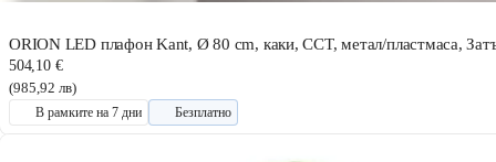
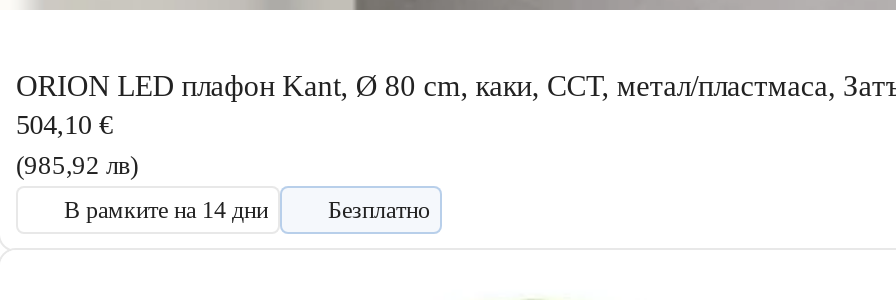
[35,104,142,120] В рамките на 7 дни -> [64,195,268,223] В рамките на 14 дни

